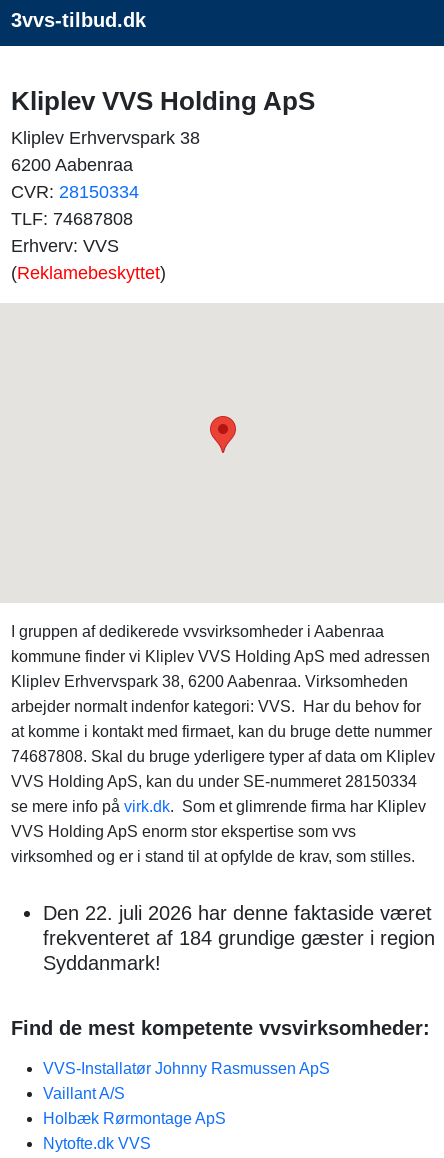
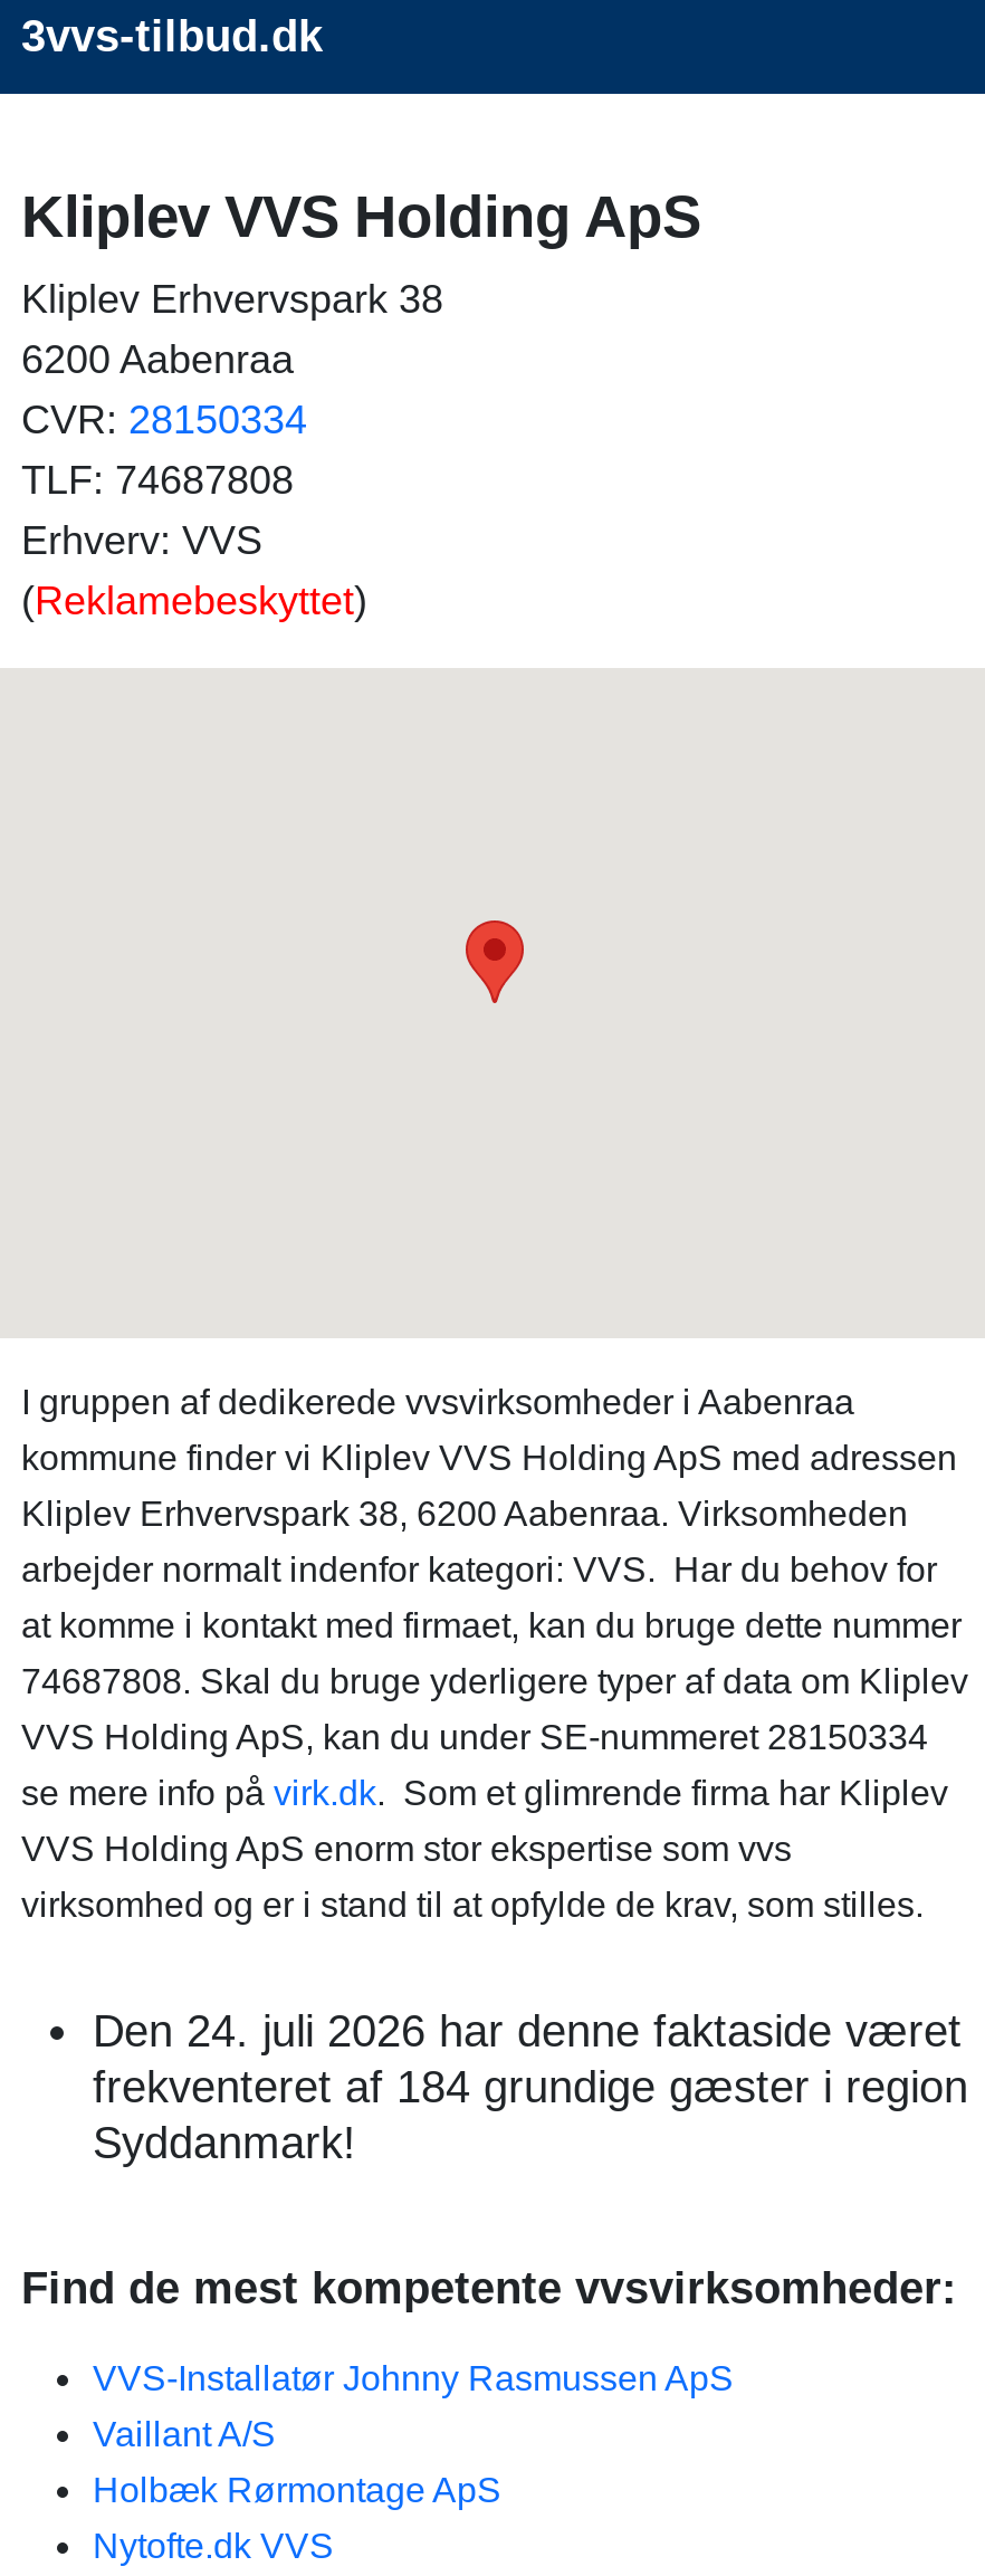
[43,902,432,924] Den 22. juli 2026 har denne faktaside været -> [93,2006,962,2055] Den 24. juli 2026 har denne faktaside været

